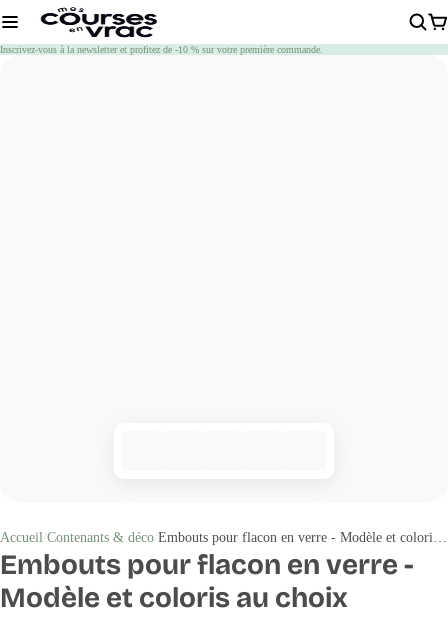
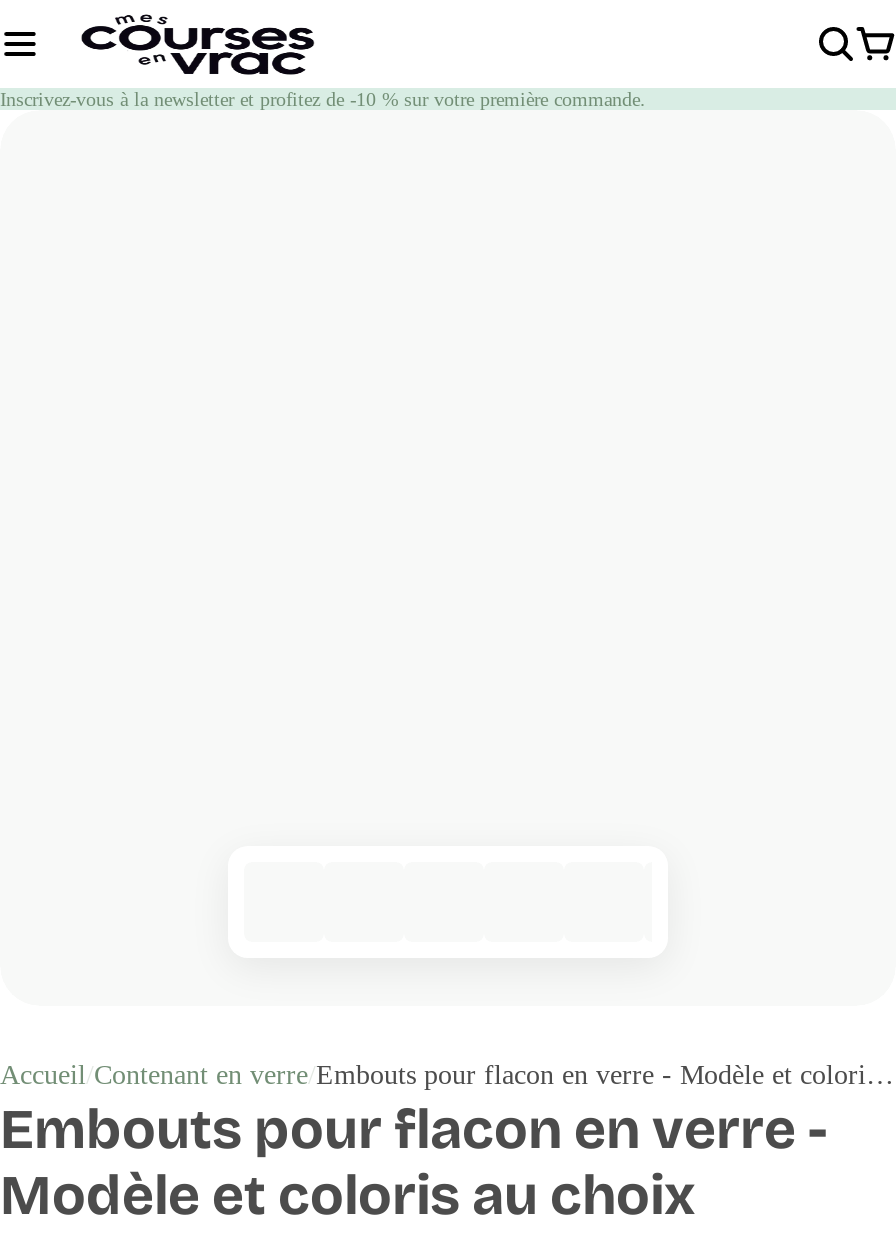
[0,530,154,545] Accueil Contenants & déco -> [0,1060,308,1090] Accueil Contenant en verre

